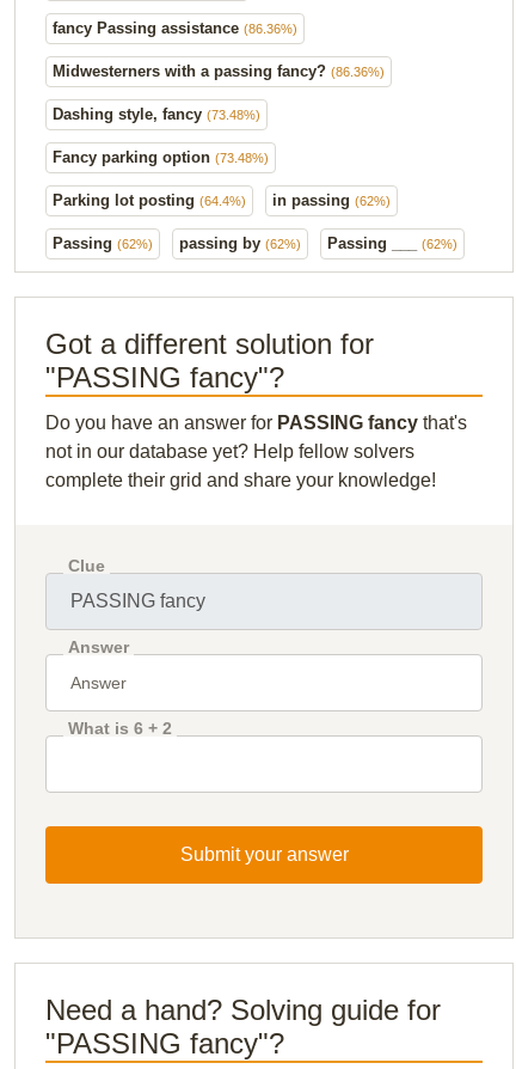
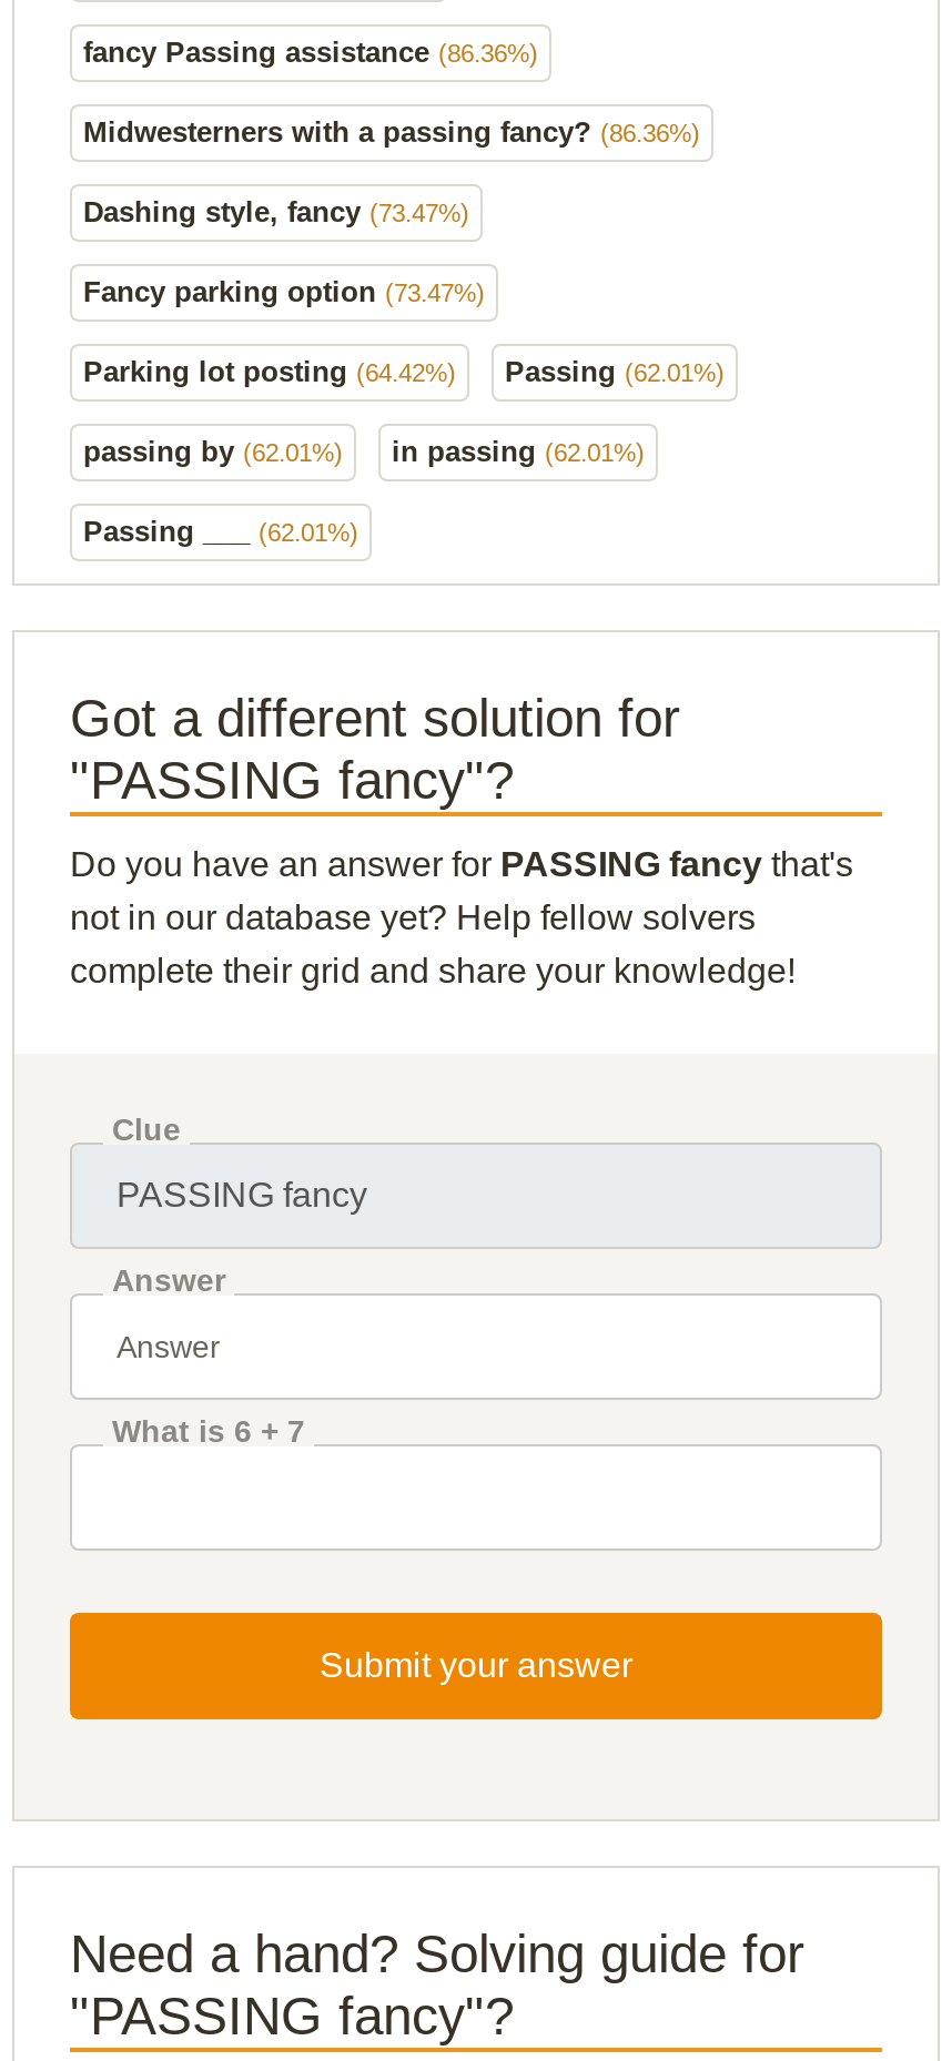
[53,105,457,252] Dashing style, fancy (73.48%) | Fancy parking option (73.48%) | Parking lot posting (64.4%) | in passing (62%) | Passing (62%) | passing by (62%) | Passing ___ (62%) -> [83,194,725,547] Dashing style, fancy (73.47%) | Fancy parking option (73.47%) | Parking lot posting (64.42%) | Passing (62.01%) | passing by (62.01%) | in passing (62.01%) | Passing ___ (62.01%)
[68,718,172,737] What is 6 + 2 -> [112,1412,305,1448] What is 6 + 7

